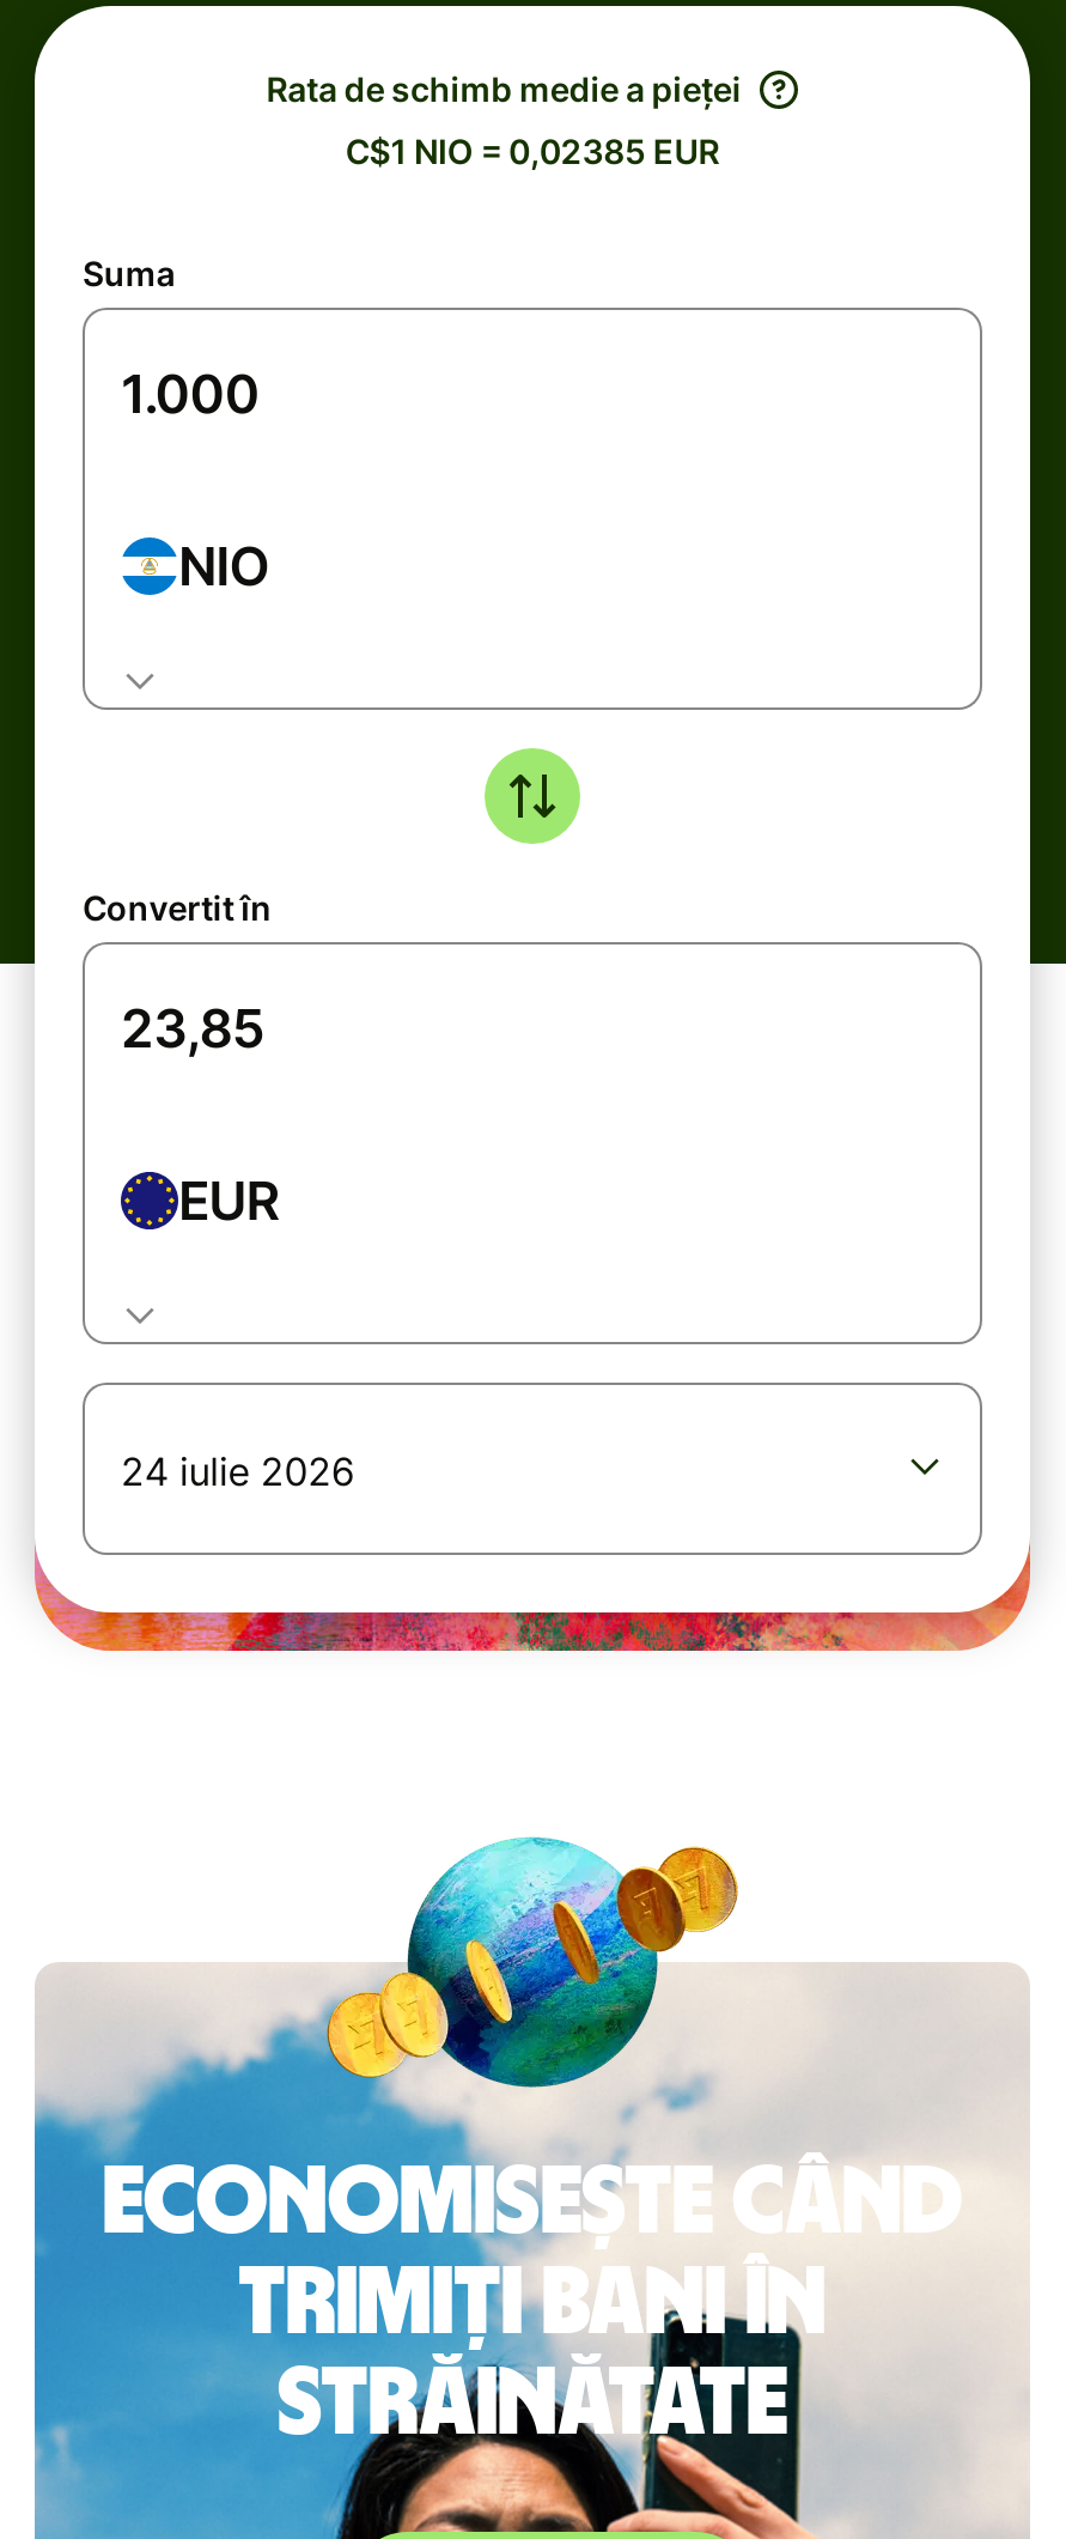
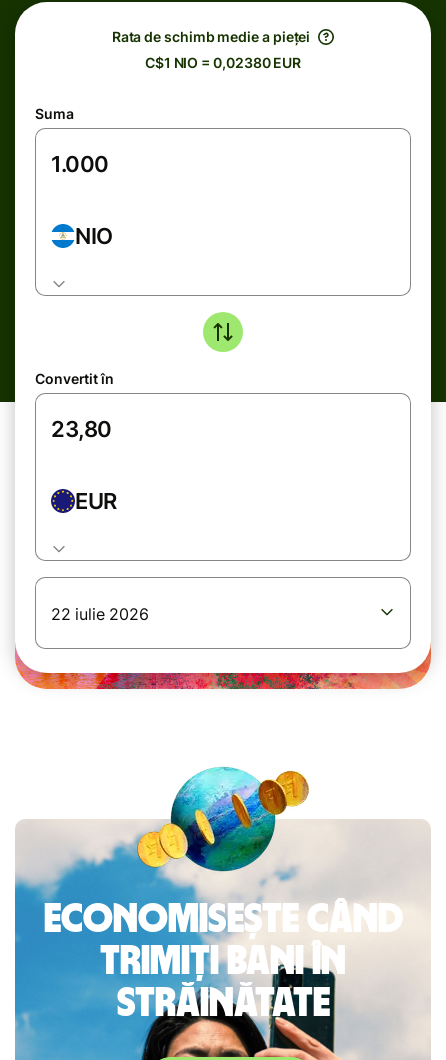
[346,130,719,171] C$1 NIO = 0,02385 EUR -> [145,54,301,71] C$1 NIO = 0,02380 EUR
[121,1447,355,1495] 24 iulie 2026 -> [51,604,149,624] 22 iulie 2026

